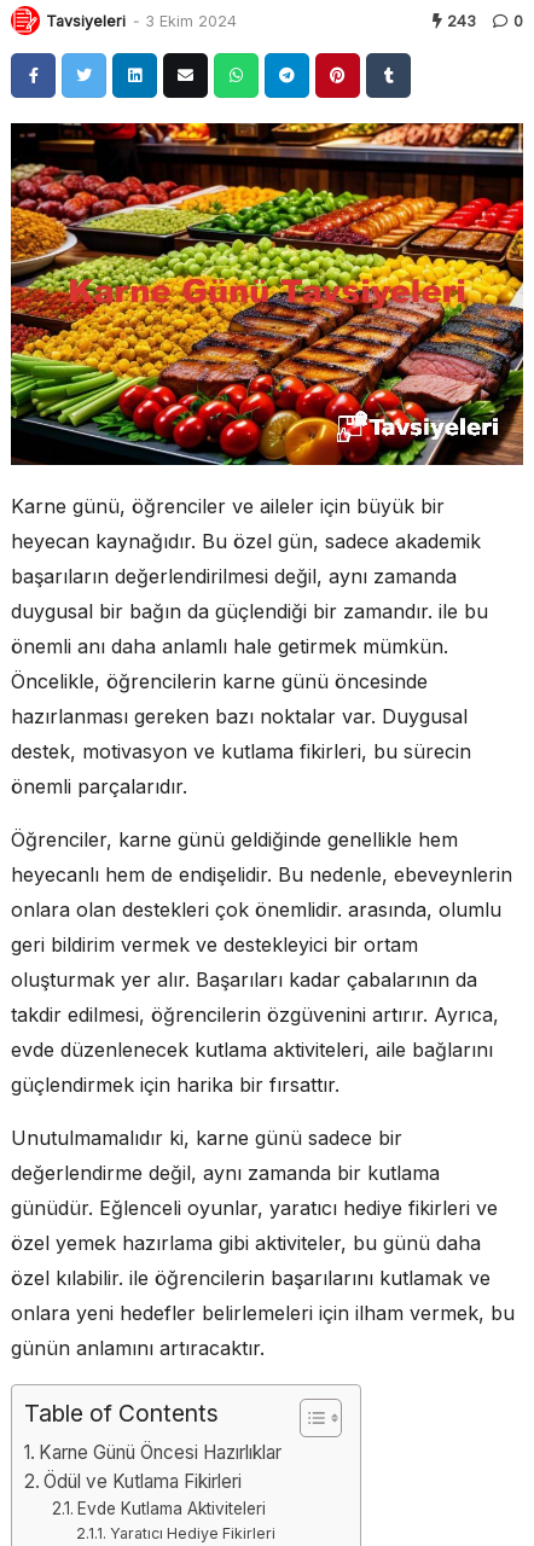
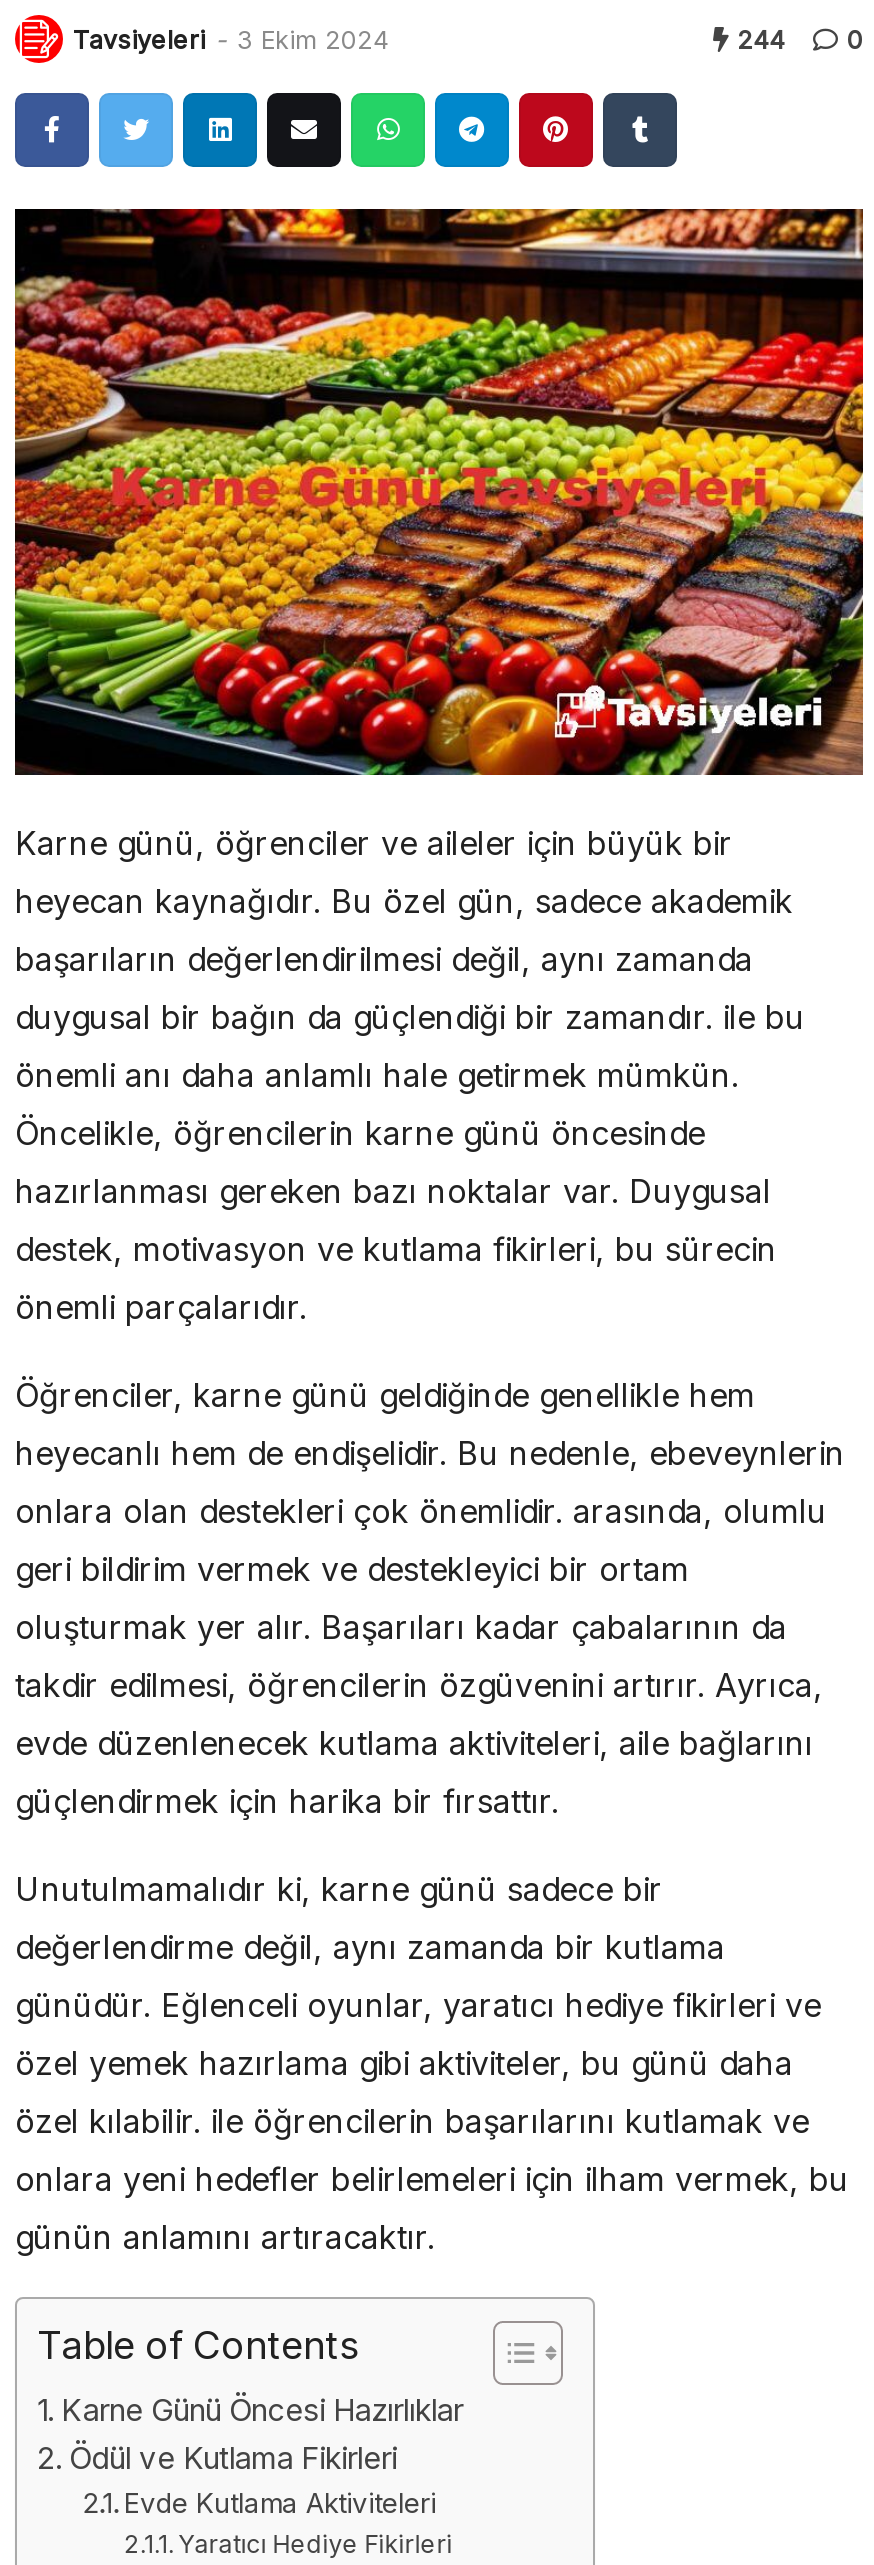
[442,11,523,30] 243 0 -> [729,24,863,54] 244 0

